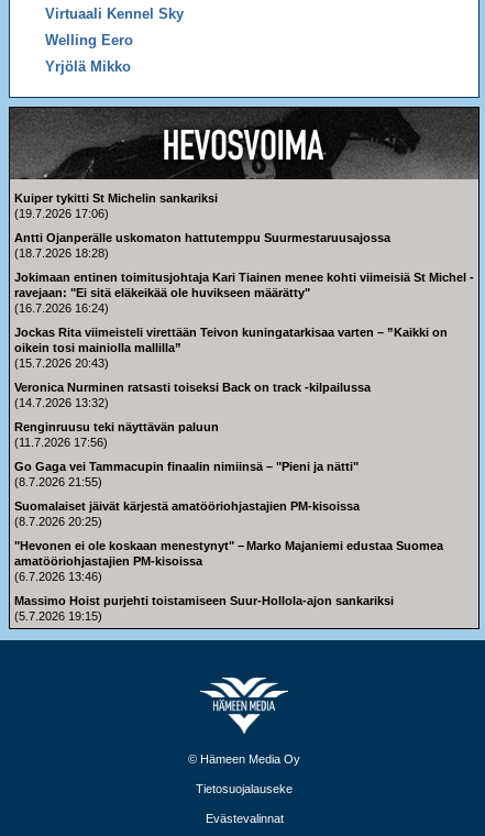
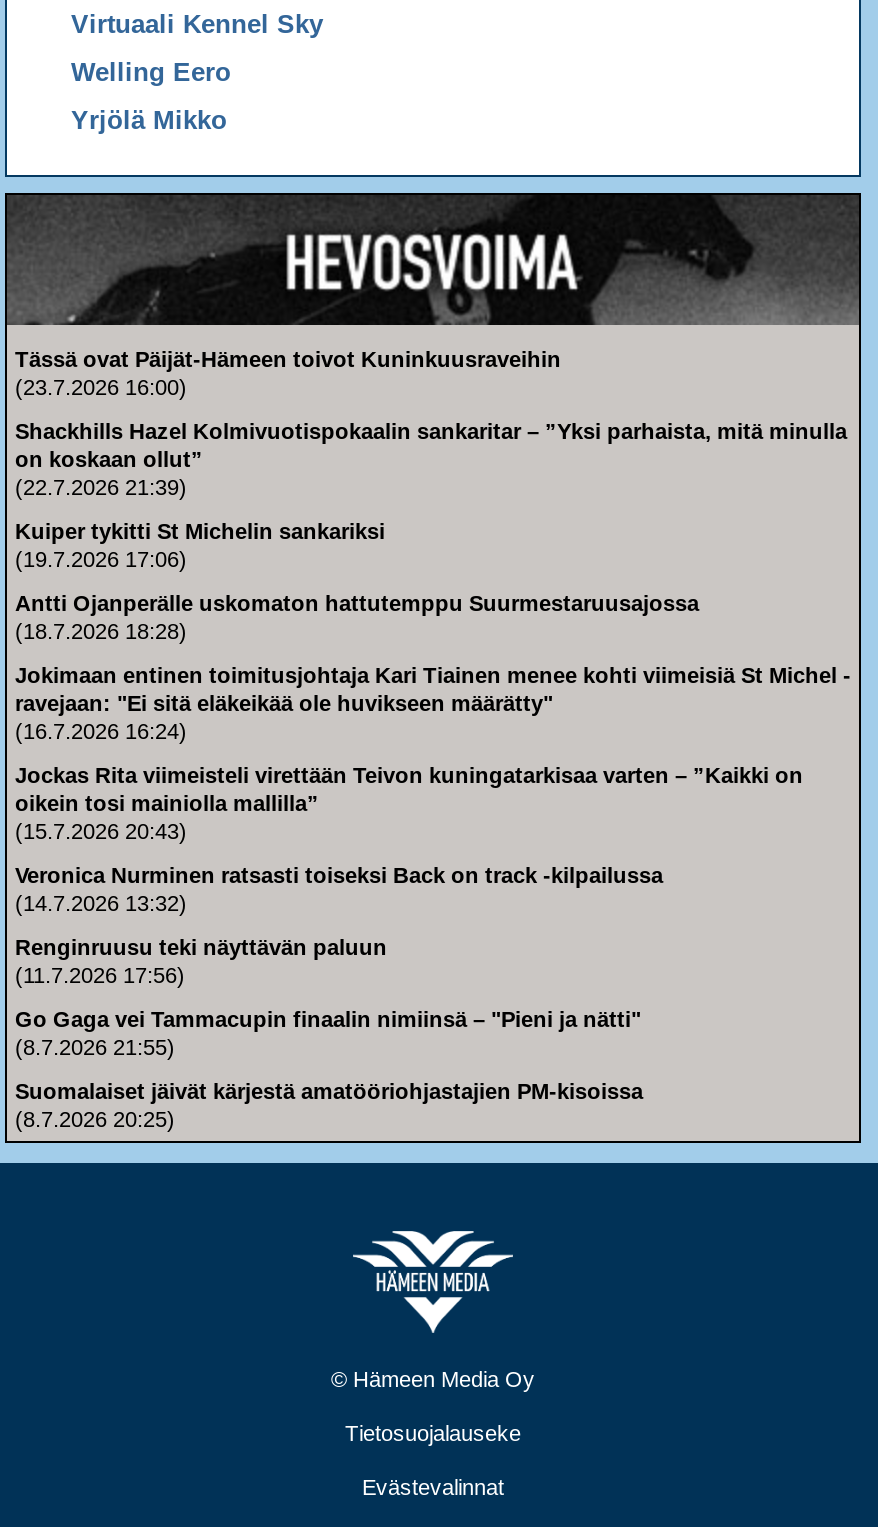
none -> [15,347,847,499] Tässä ovat Päijät-Hämeen toivot Kuninkuusraveihin | (23.7.2026 16:00) | Shackhills Hazel Kolmivuotispokaalin sankaritar – ”Yksi parhaista, mitä minulla | on koskaan ollut” | (22.7.2026 21:39)
moved [14,191,474,528] -> [15,519,851,1131]: Kuiper tykitti St Michelin sankariksi | (19.7.2026 17:06) | Antti Ojanperälle uskomaton hattutemppu Suurmestaruusajossa | ... | Suomalaiset jäivät kärjestä amatööriohjastajien PM-kisoissa | (8.7.2026 20:25)
[14,539,443,623] "Hevonen ei ole koskaan menestynyt" – Marko Majaniemi edustaa Suomea | amatööriohjastajien PM-kisoissa | (6.7.2026 13:46) | Massimo Hoist purjehti toistamiseen Suur-Hollola-ajon sankariksi | (5.7.2026 19:15) -> none

